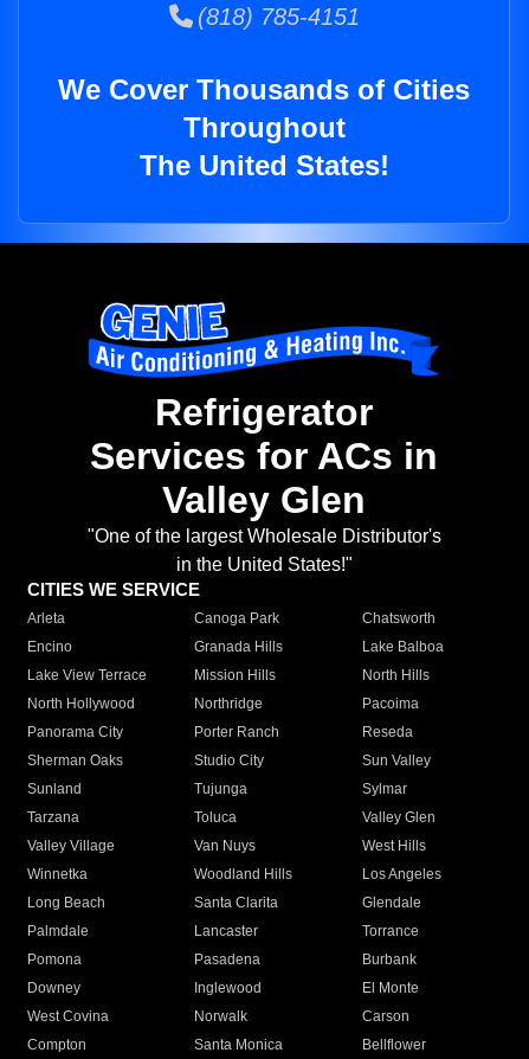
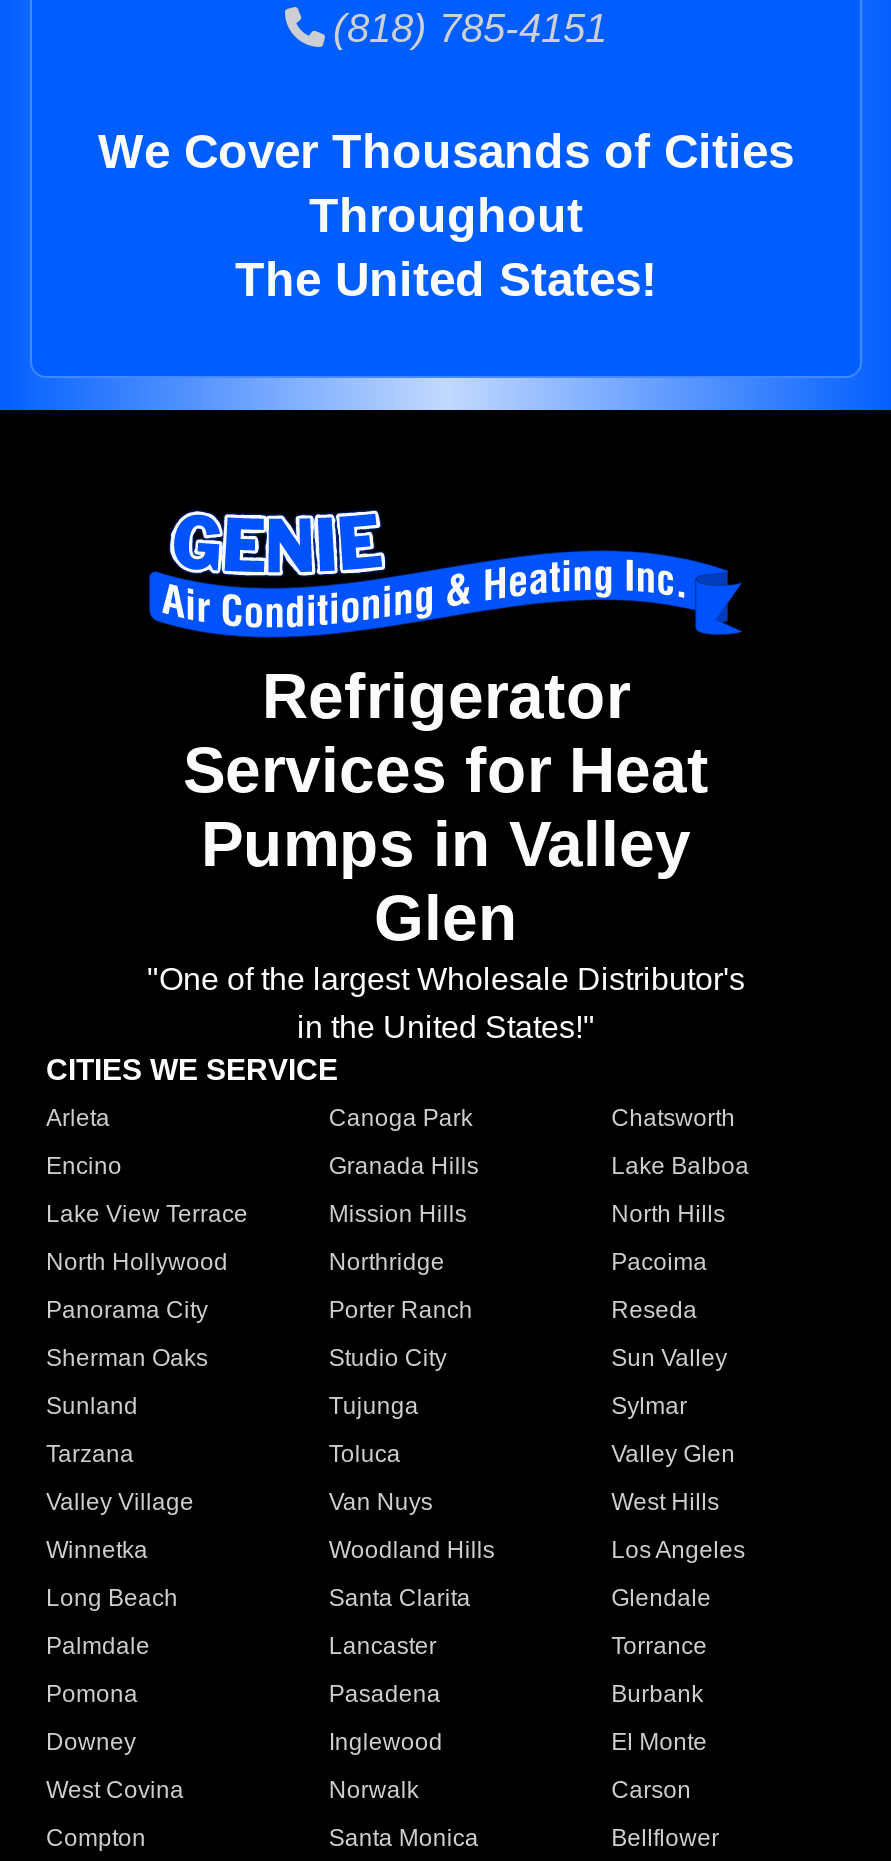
[90,435,438,522] Services for ACs in | Valley Glen -> [183,735,709,955] Services for Heat | Pumps in Valley | Glen

